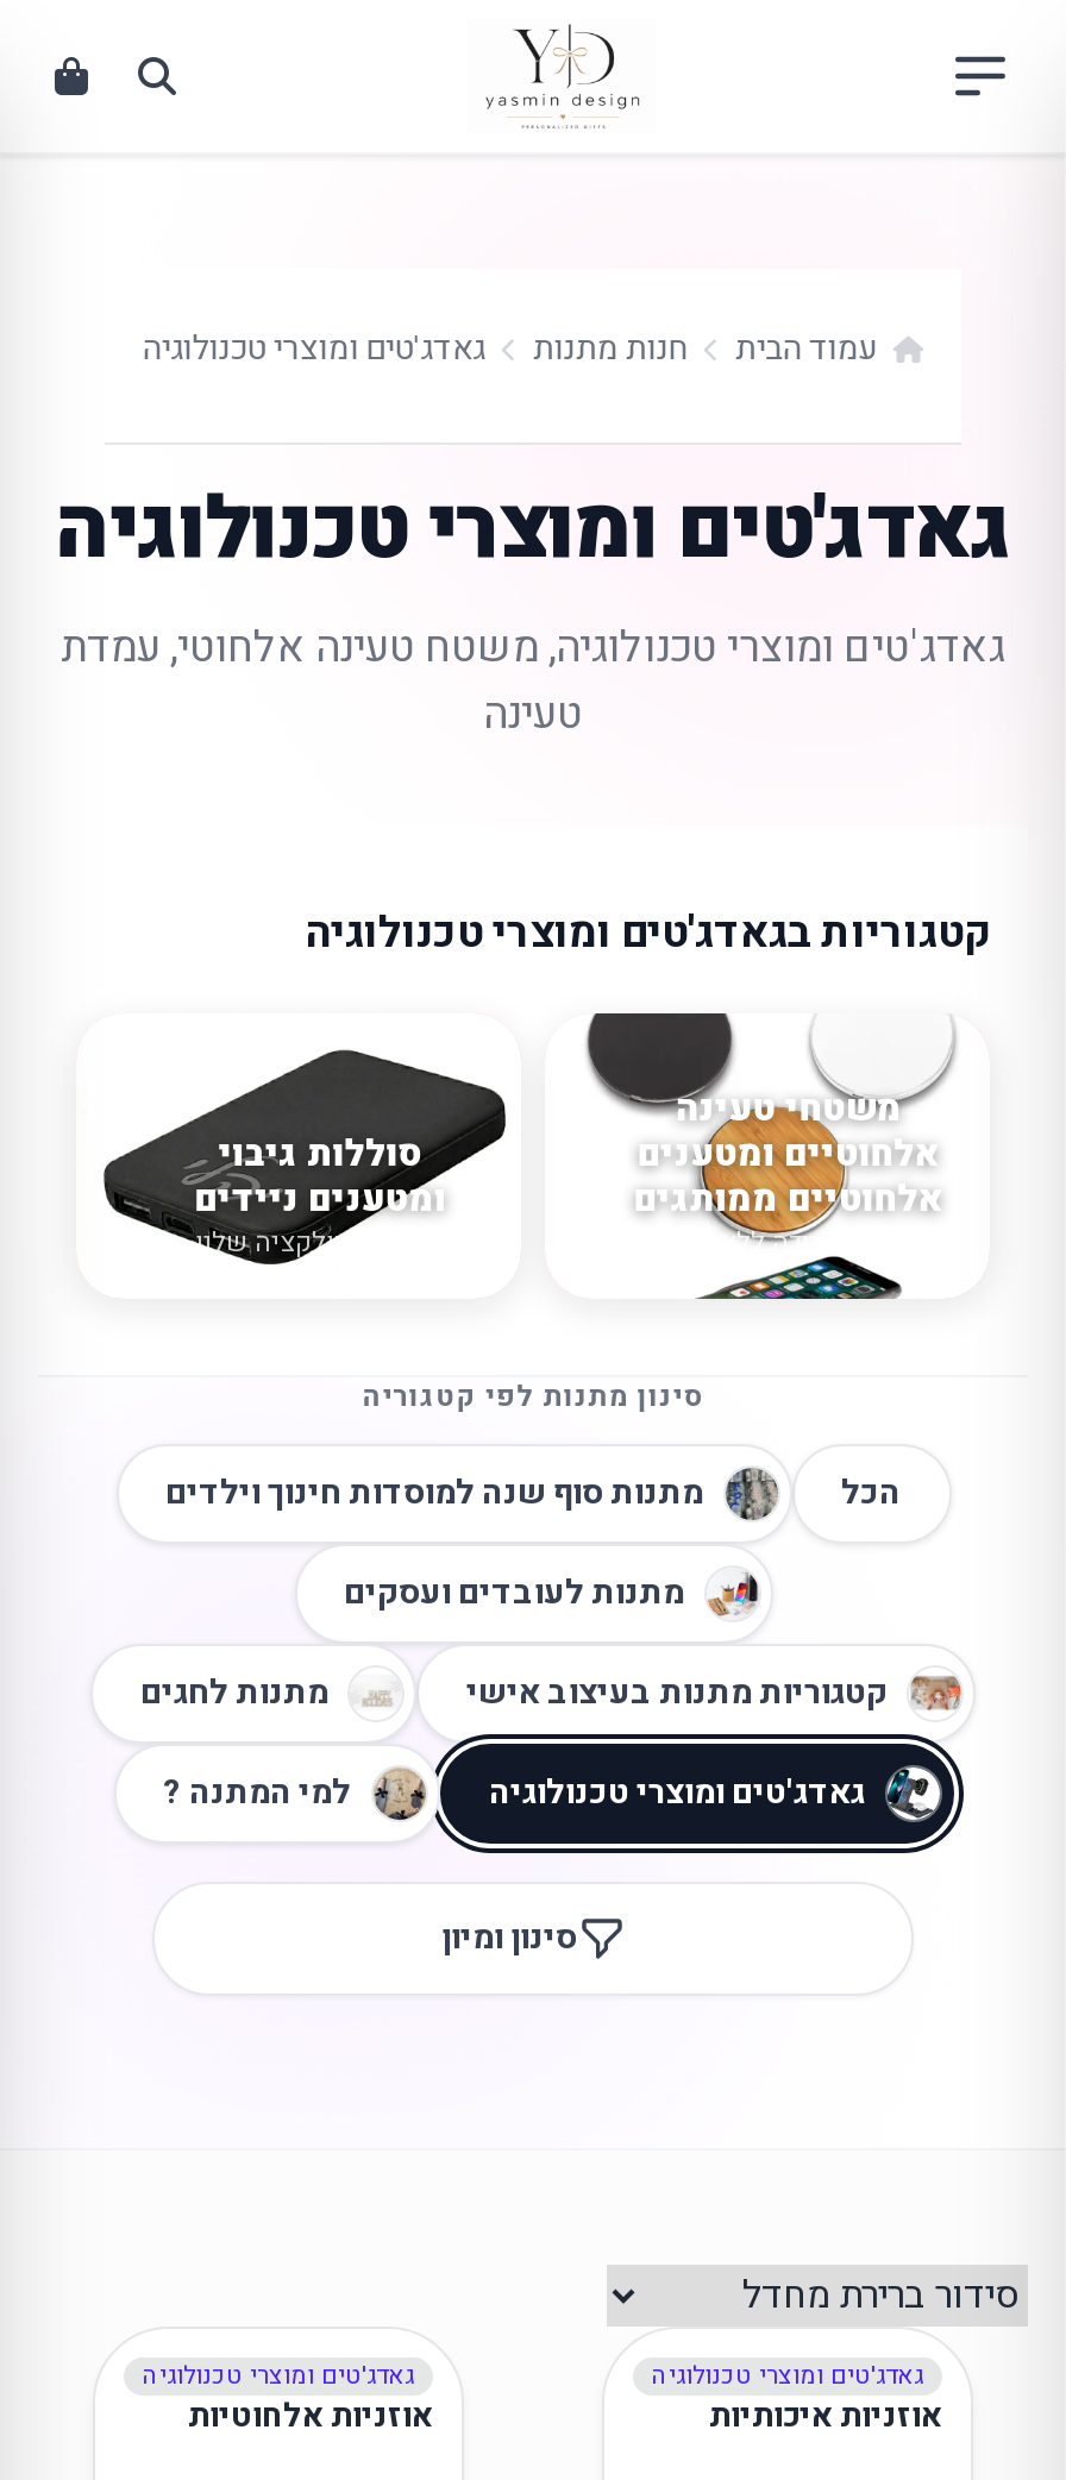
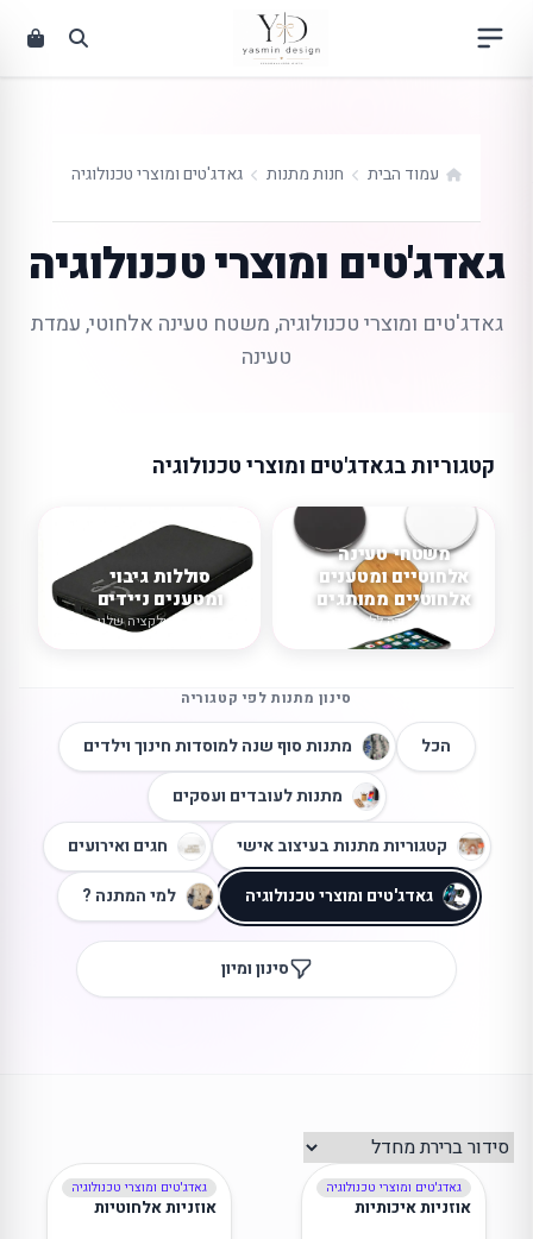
[140,1667,328,1717] מתנות לחגים -> [67,833,167,858] חגים ואירועים

